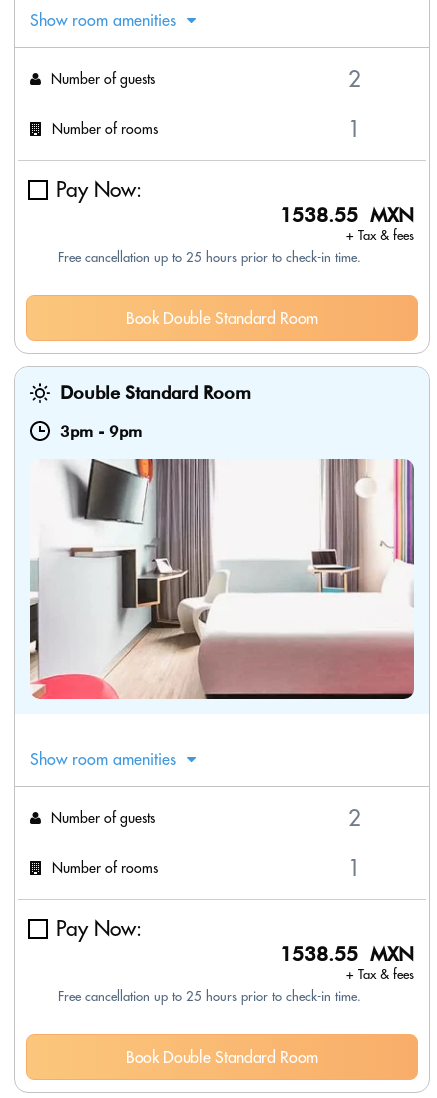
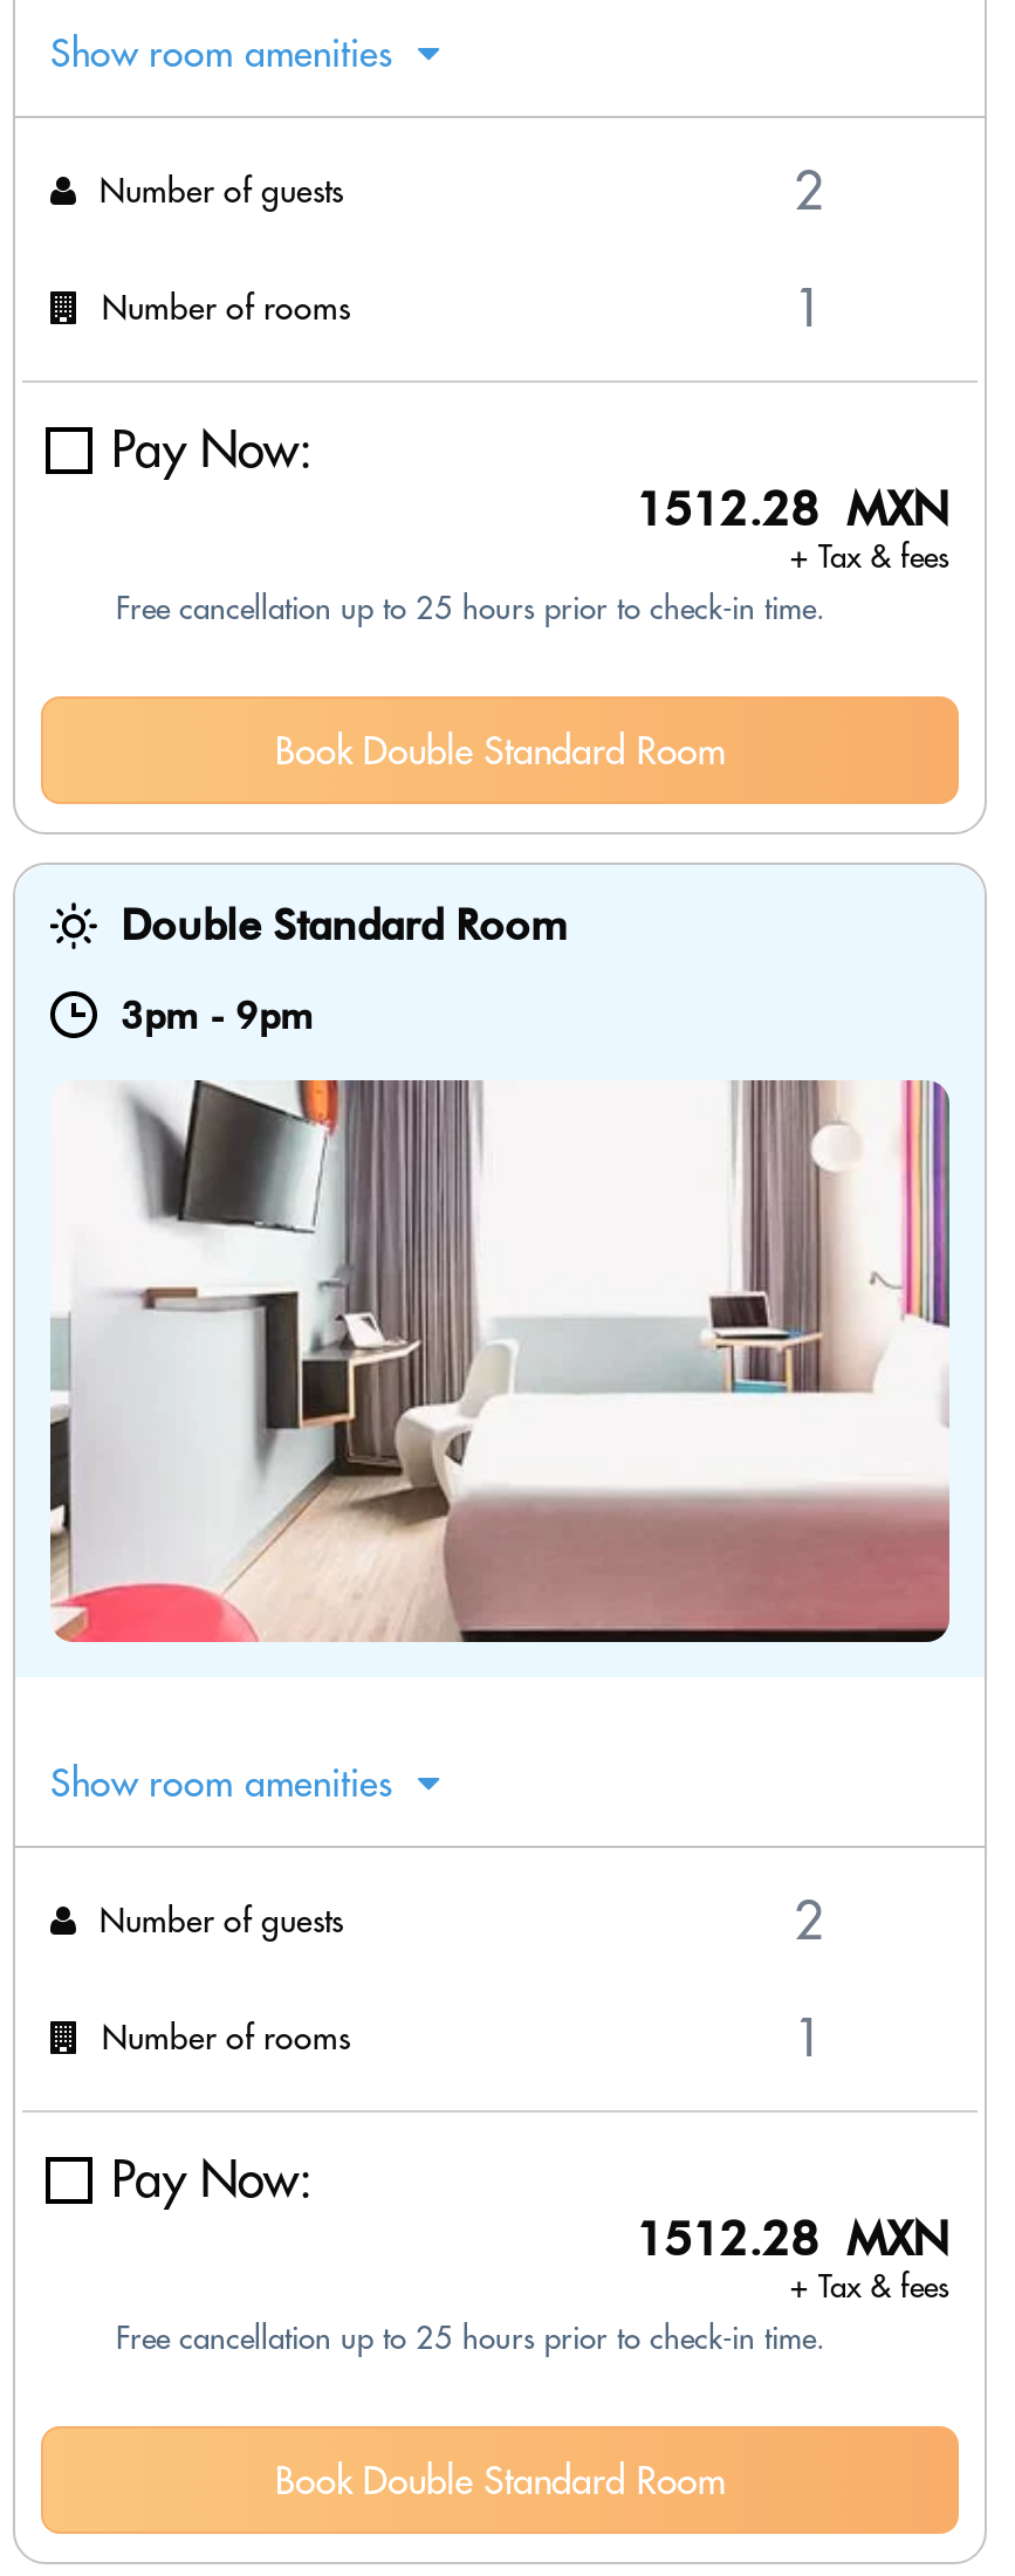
[280,203,414,227] 1538.55 MXN -> [636,481,949,537] 1512.28 MXN
[280,942,414,966] 1538.55 MXN -> [636,2211,949,2267] 1512.28 MXN

